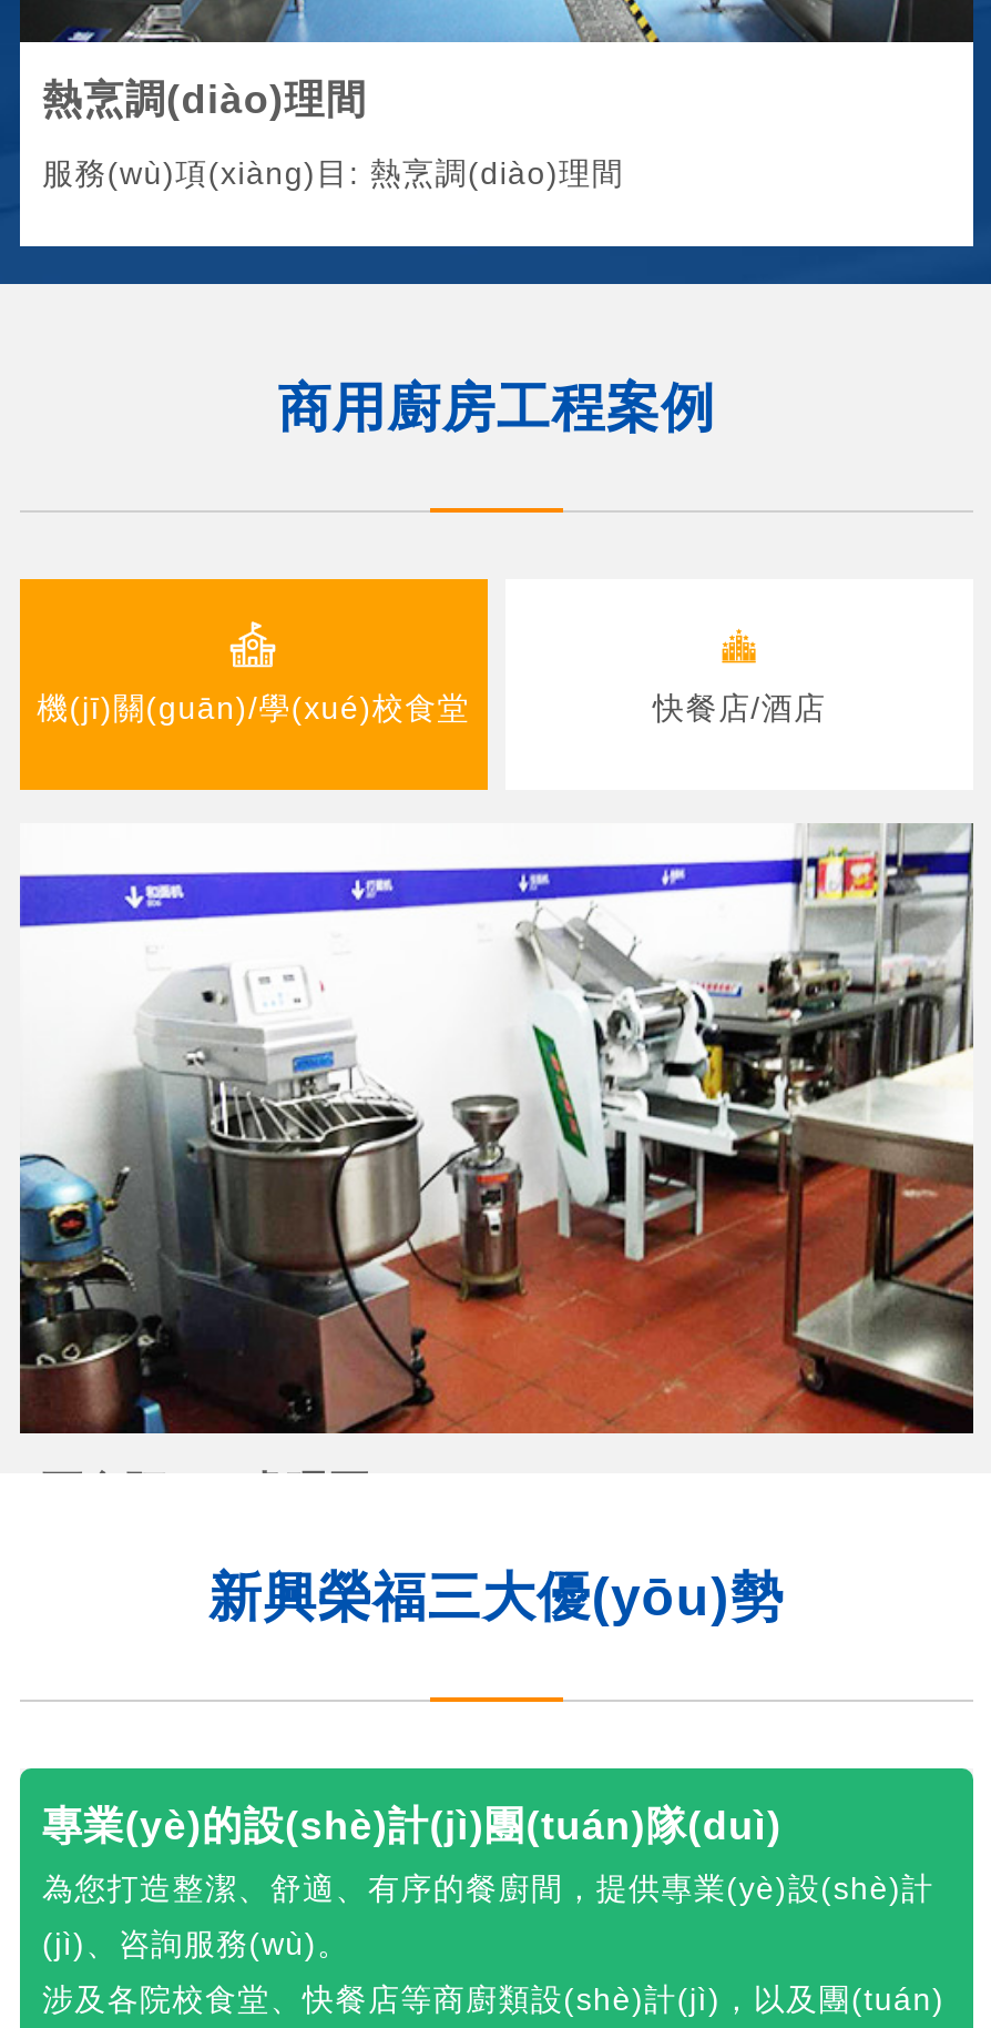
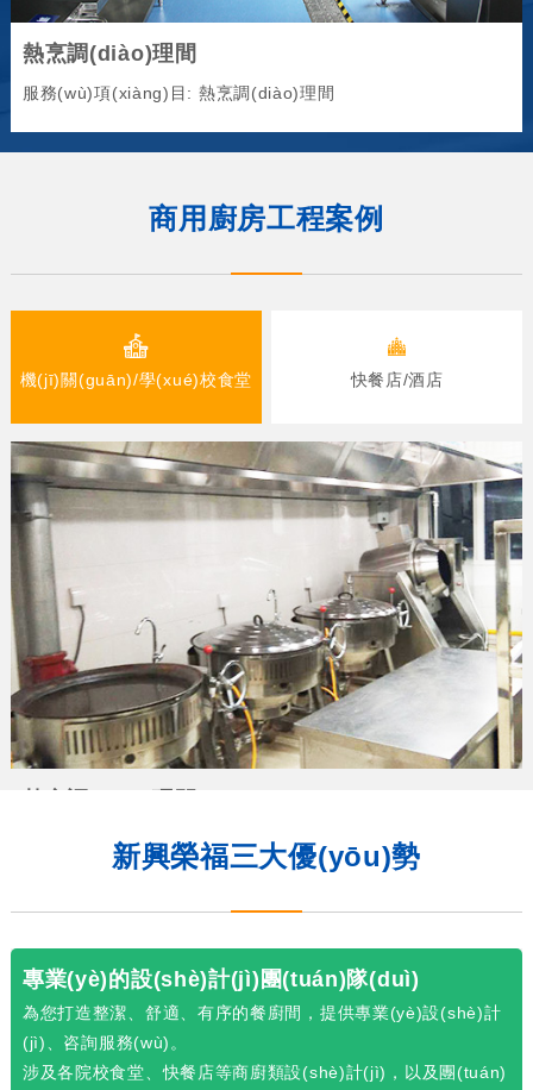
[18,823,975,1436] [image] -> [10,440,523,770] [image]

